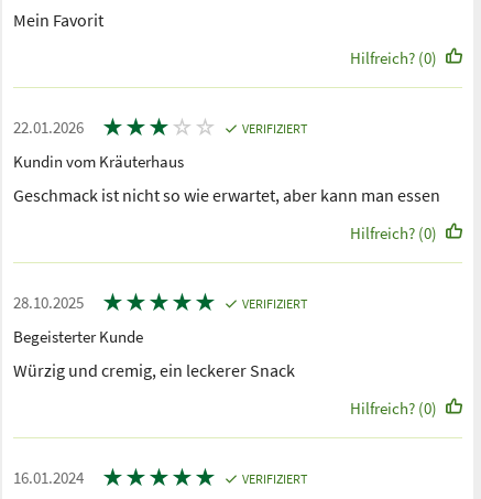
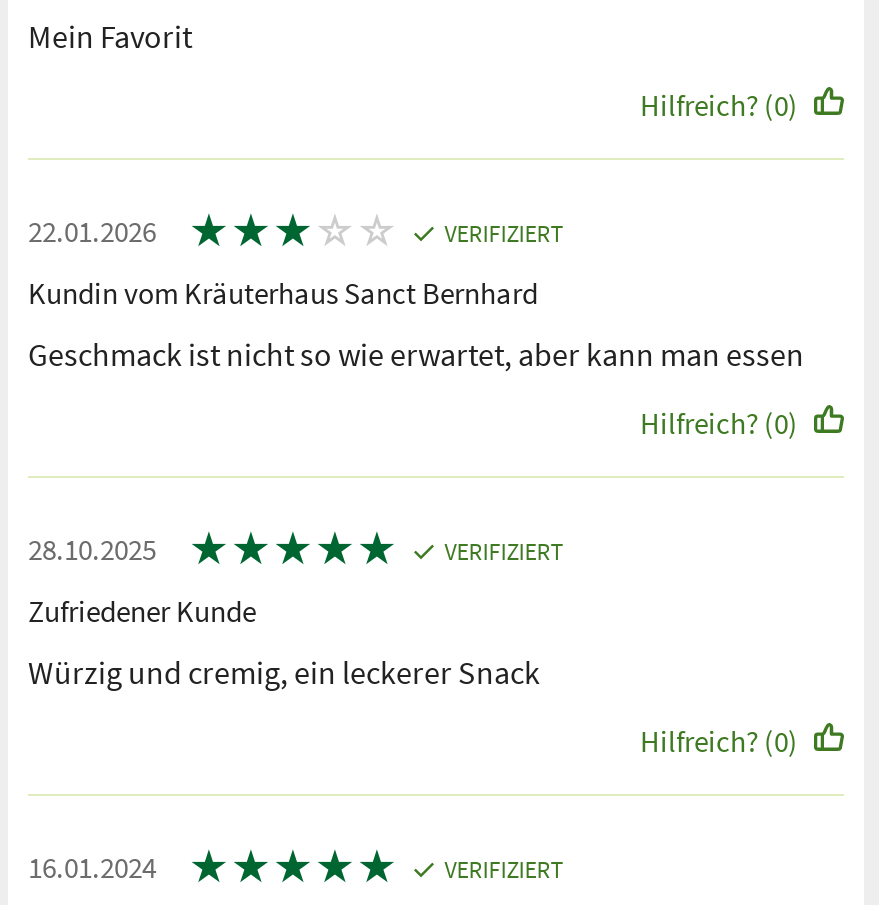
[13,151,184,172] Kundin vom Kräuterhaus -> [28,275,538,313] Kundin vom Kräuterhaus Sanct Bernhard
[13,326,143,347] Begeisterter Kunde -> [28,592,256,630] Zufriedener Kunde

